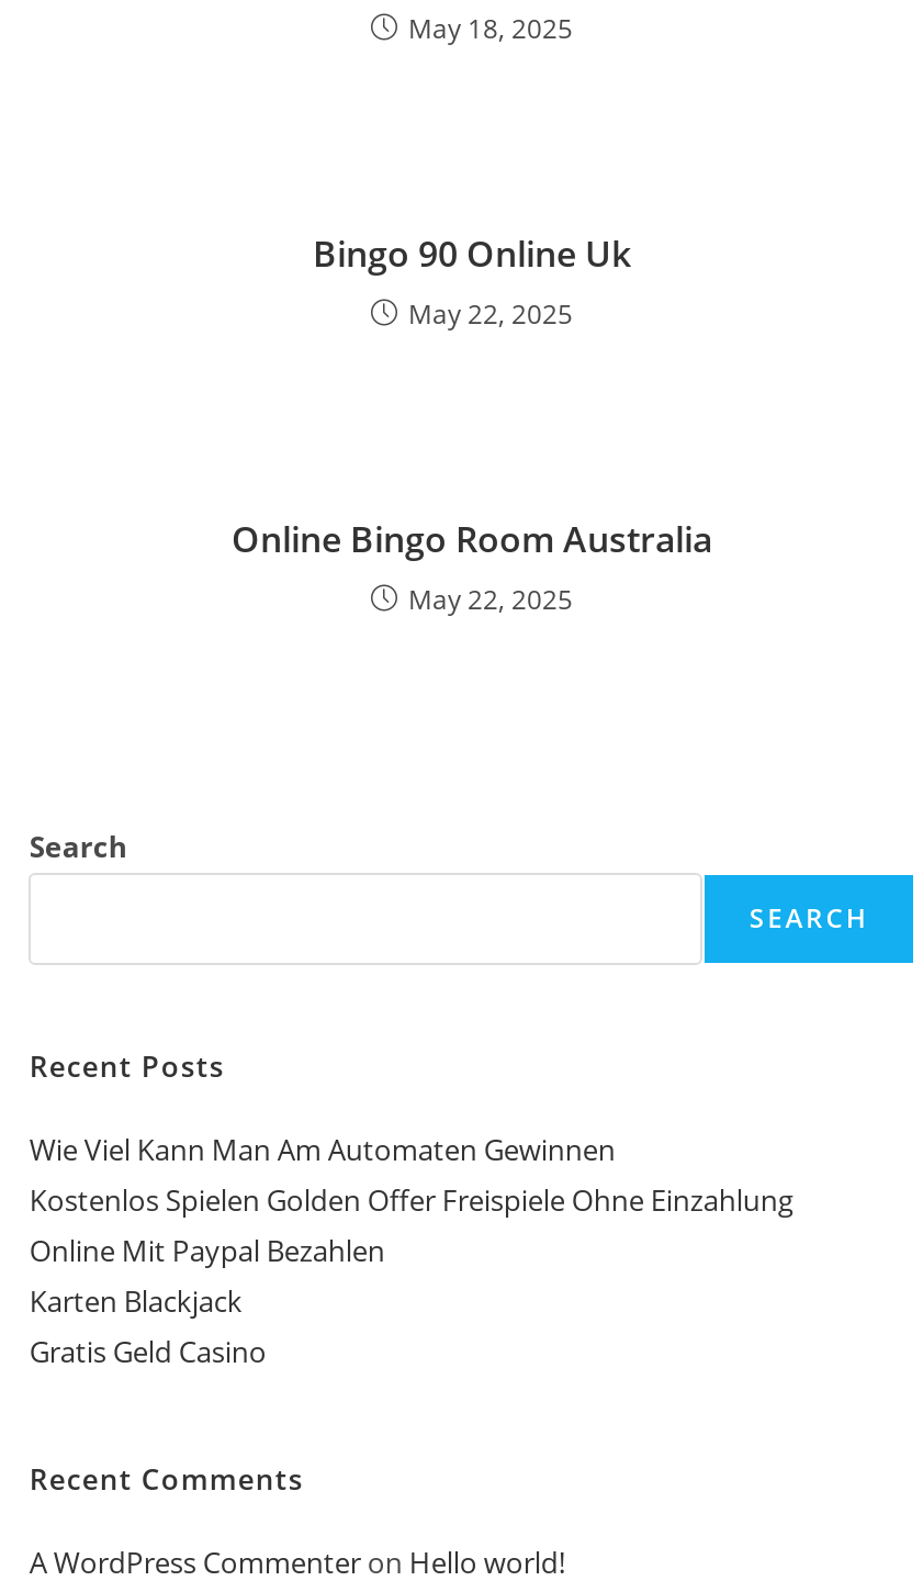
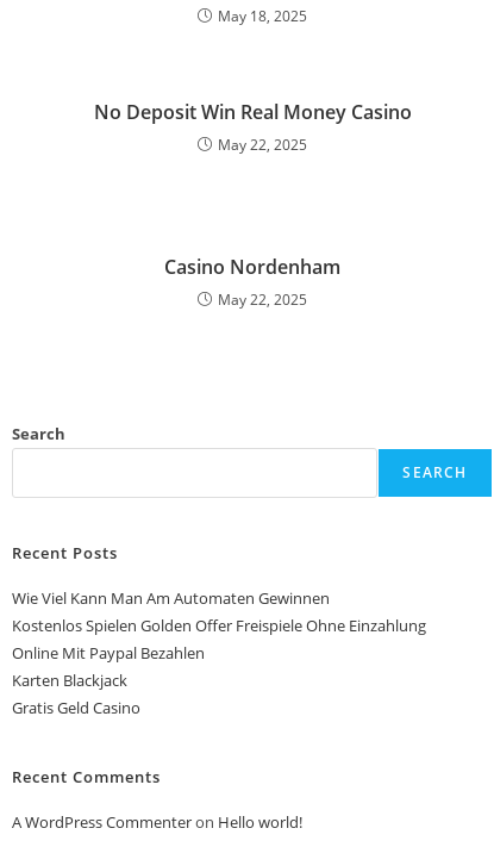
[313,229,631,278] Bingo 90 Online Uk -> [93,99,411,125] No Deposit Win Real Money Casino
[232,515,712,563] Online Bingo Room Australia -> [164,254,340,280] Casino Nordenham

